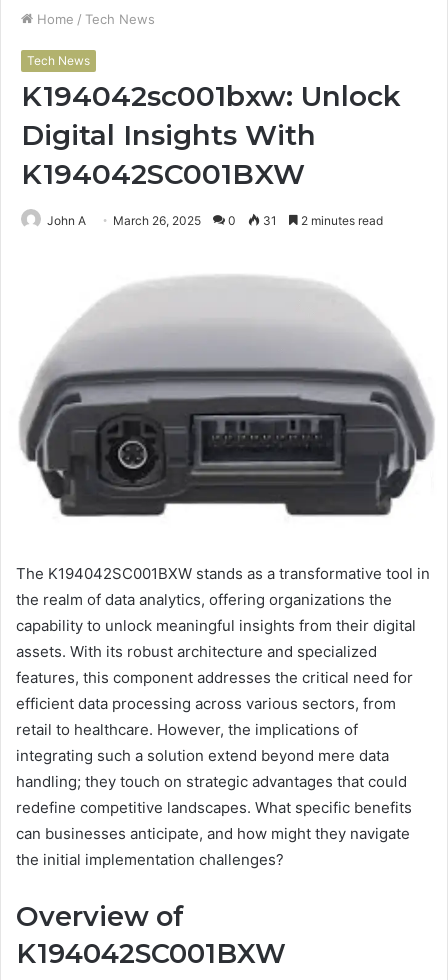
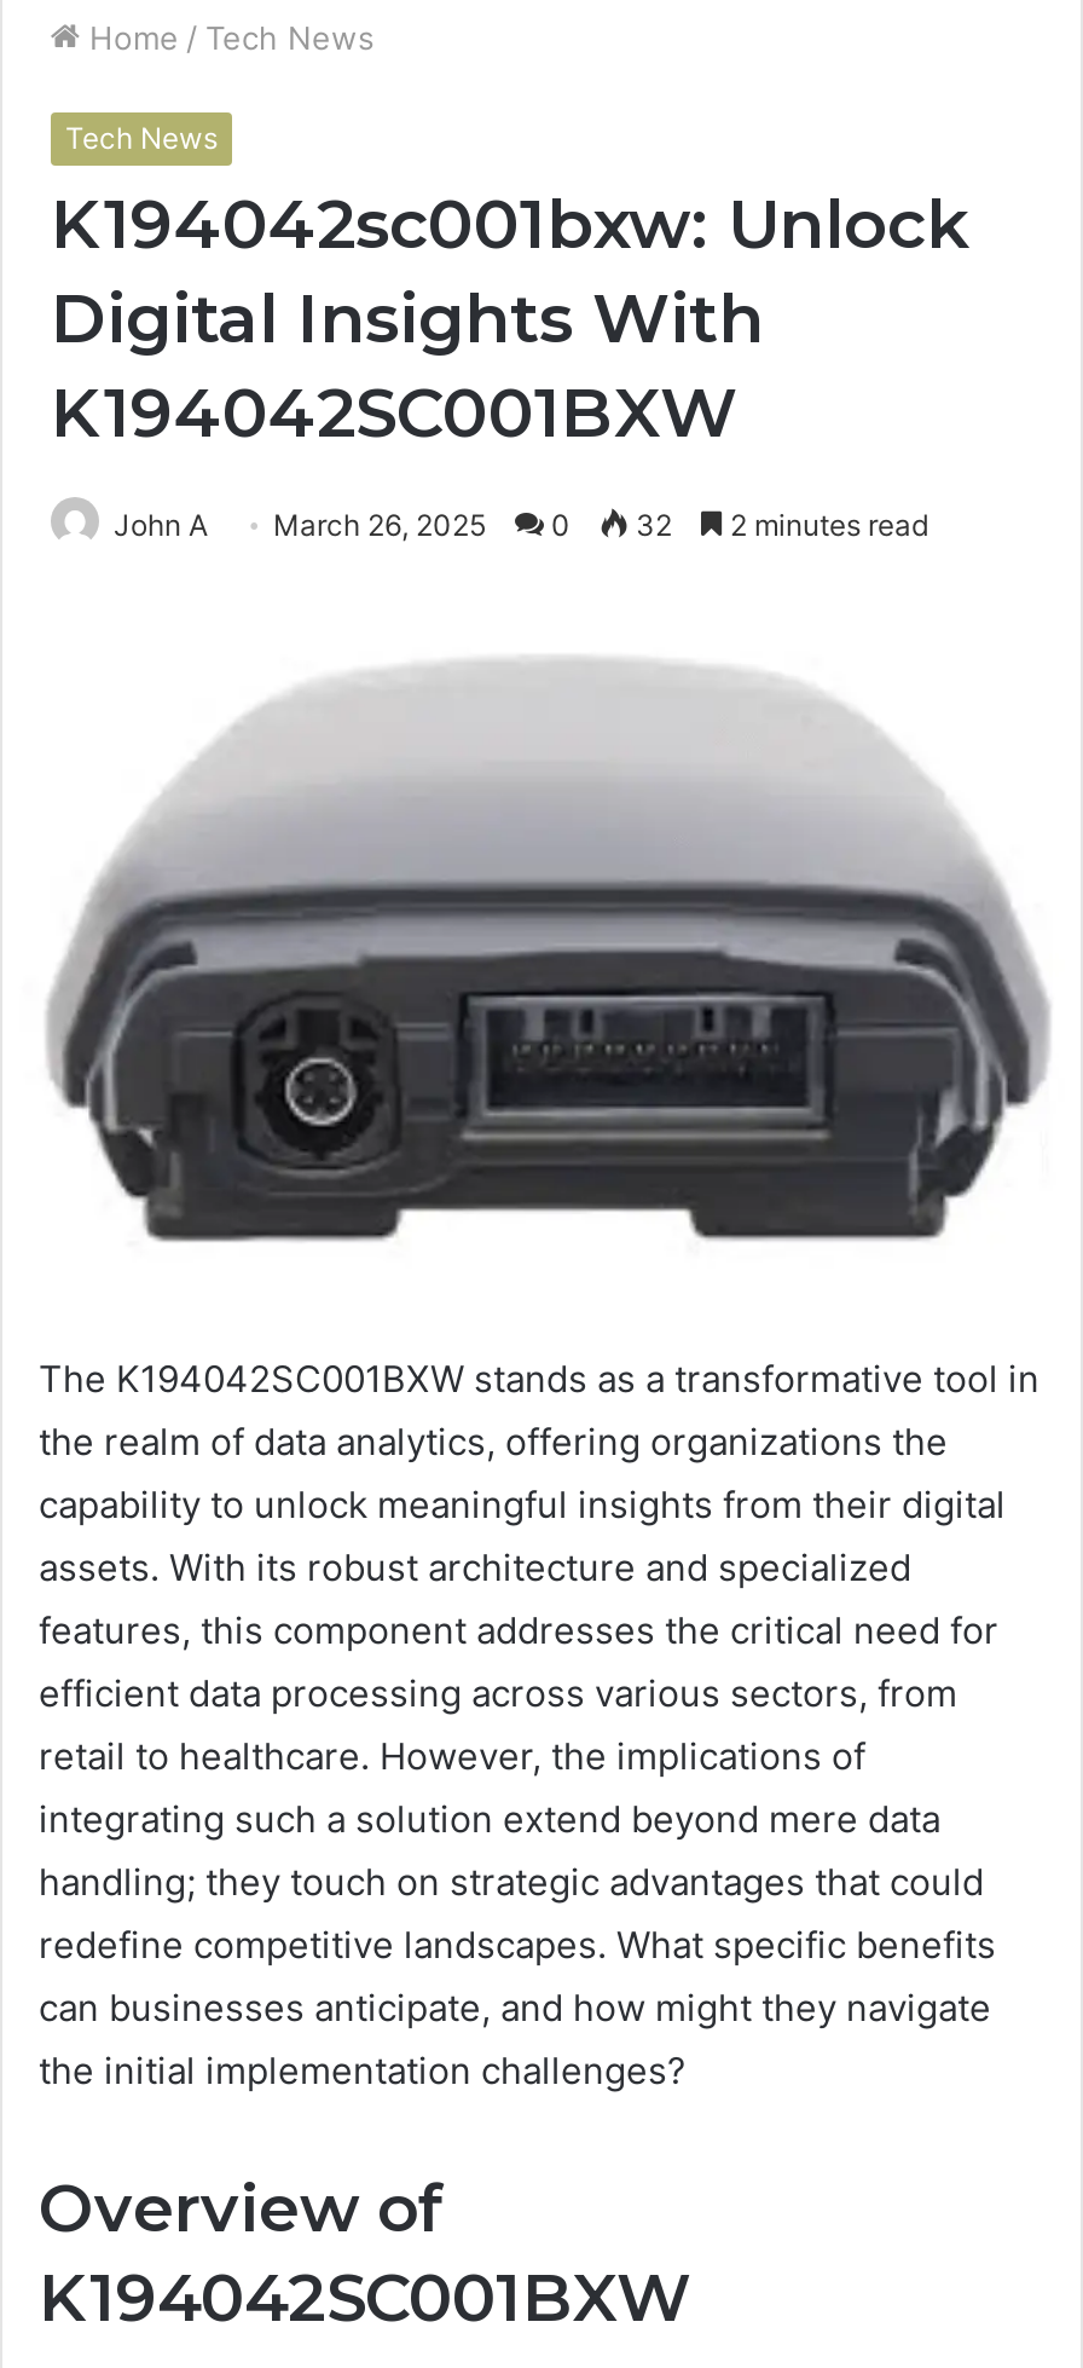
[47,213,383,228] John A March 26, 2025 0 31 2 minutes read -> [114,506,928,543] John A March 26, 2025 0 32 2 minutes read

